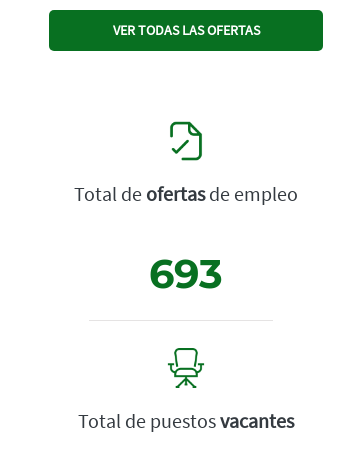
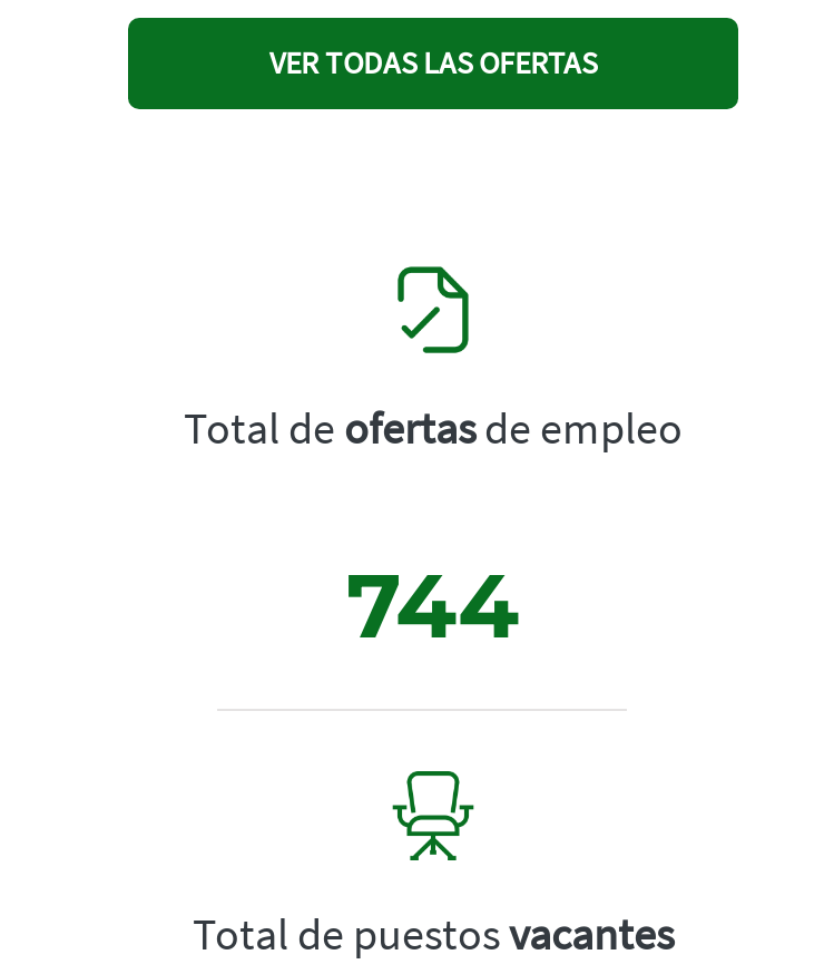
[149,249,223,298] 693 -> [346,551,520,660] 744

